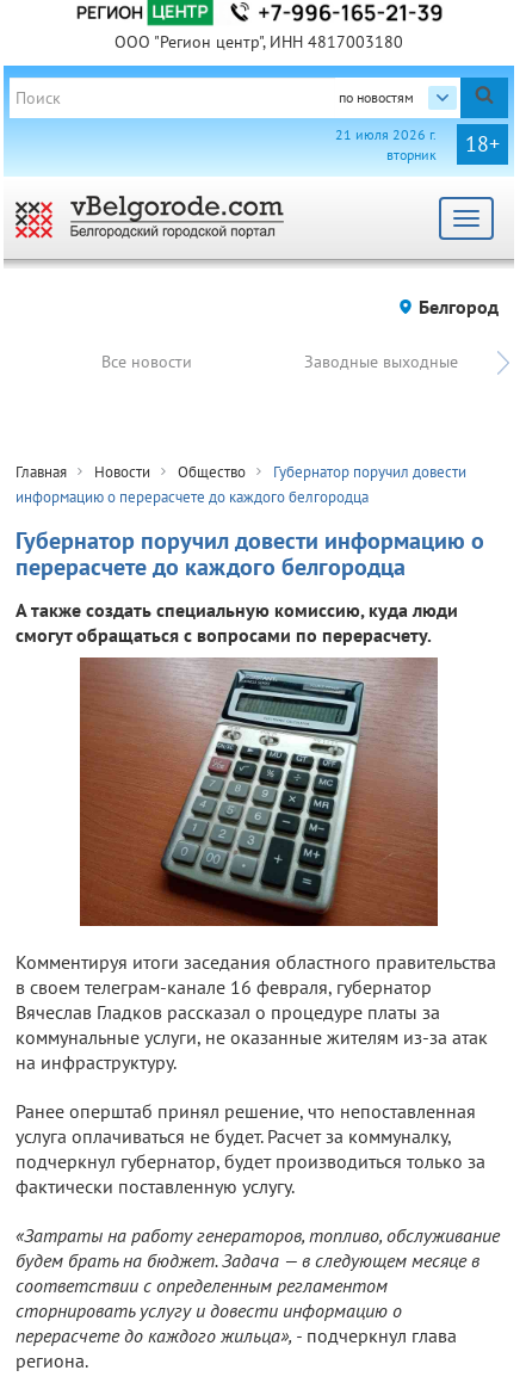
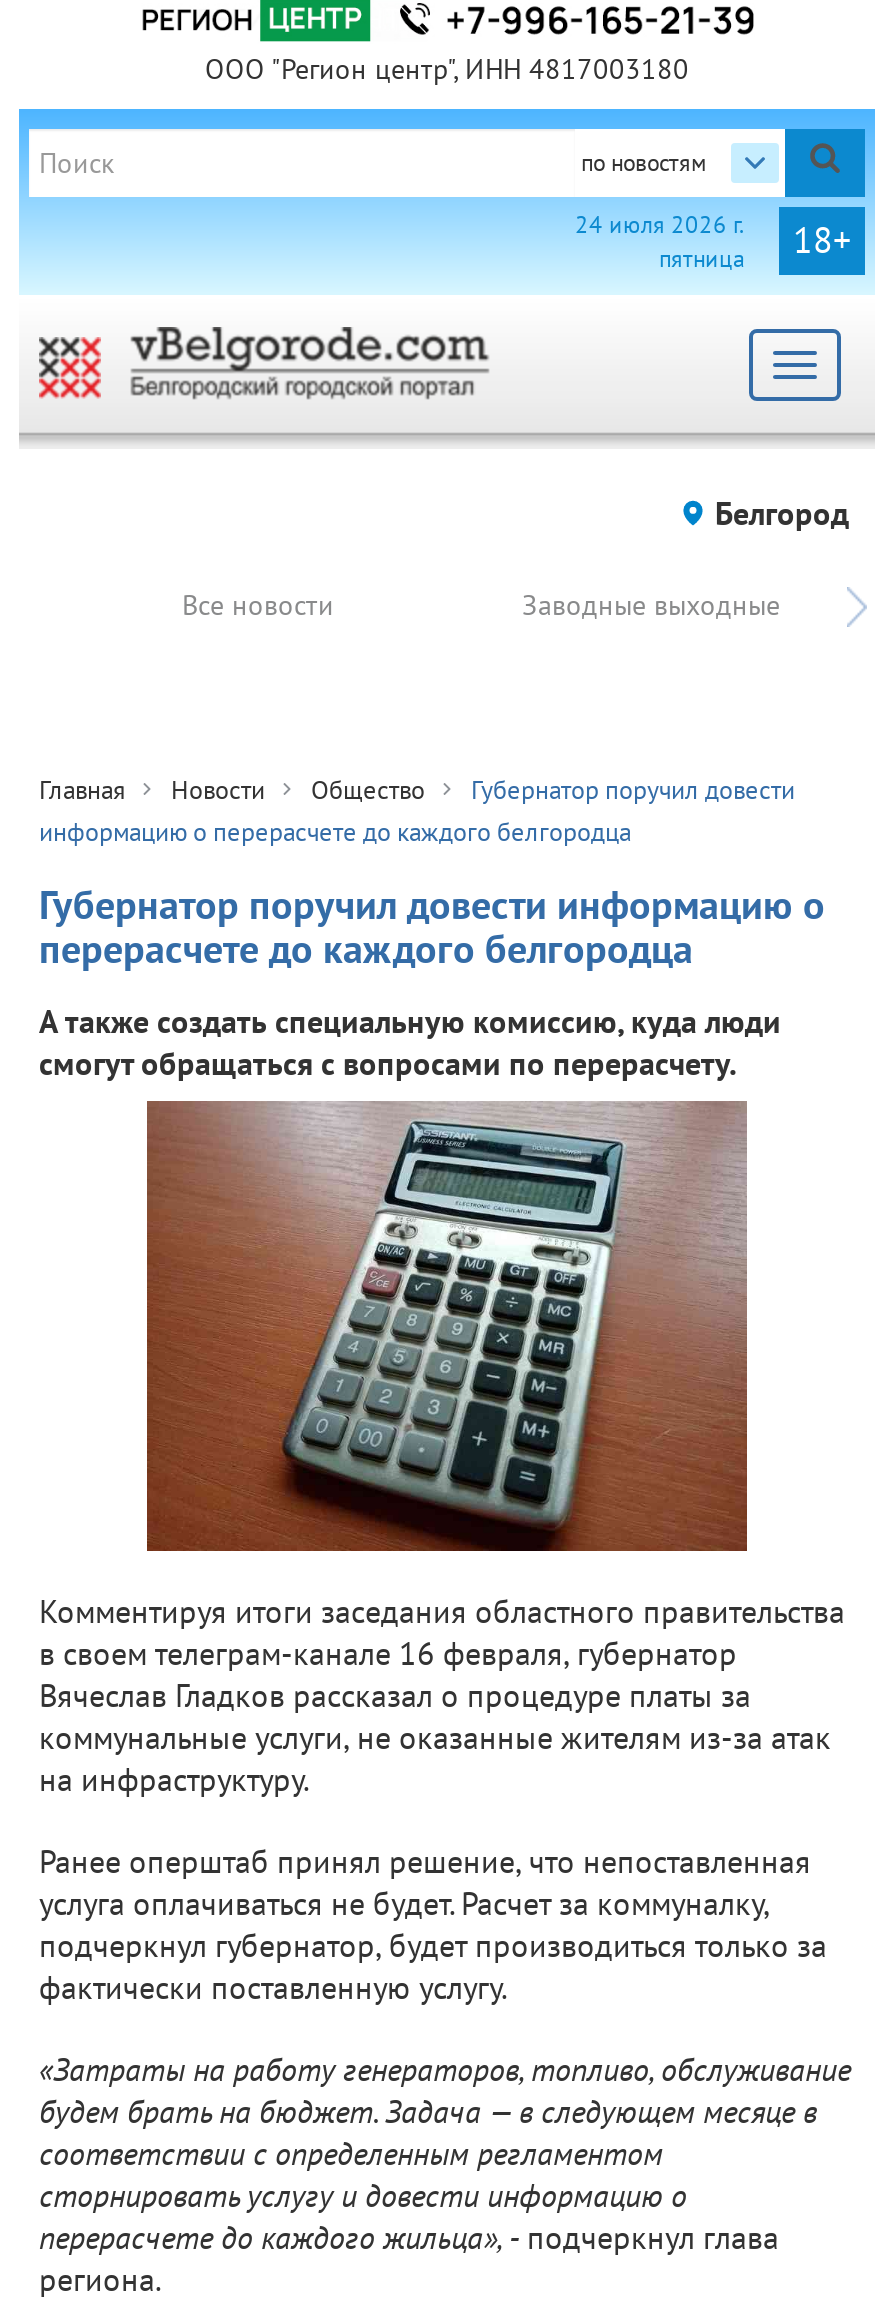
[335,125,437,163] 21 июля 2026 г. | вторник -> [575,209,745,273] 24 июля 2026 г. | пятница

